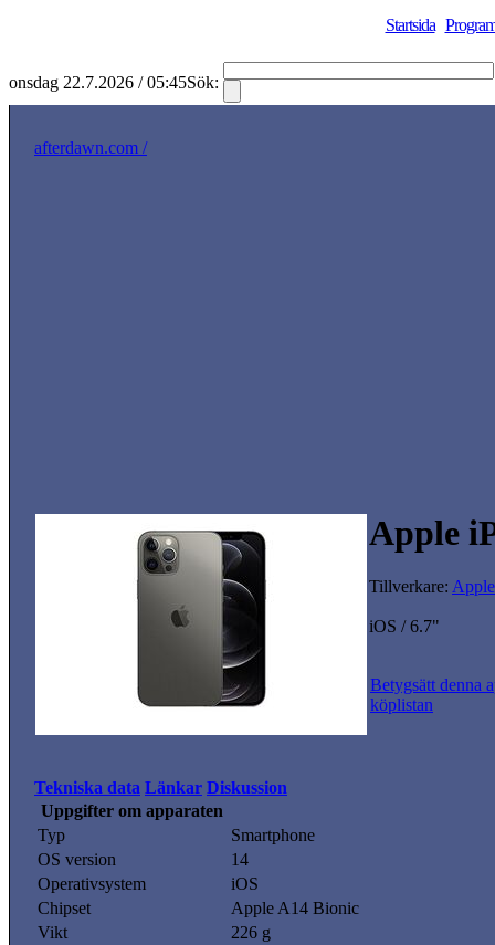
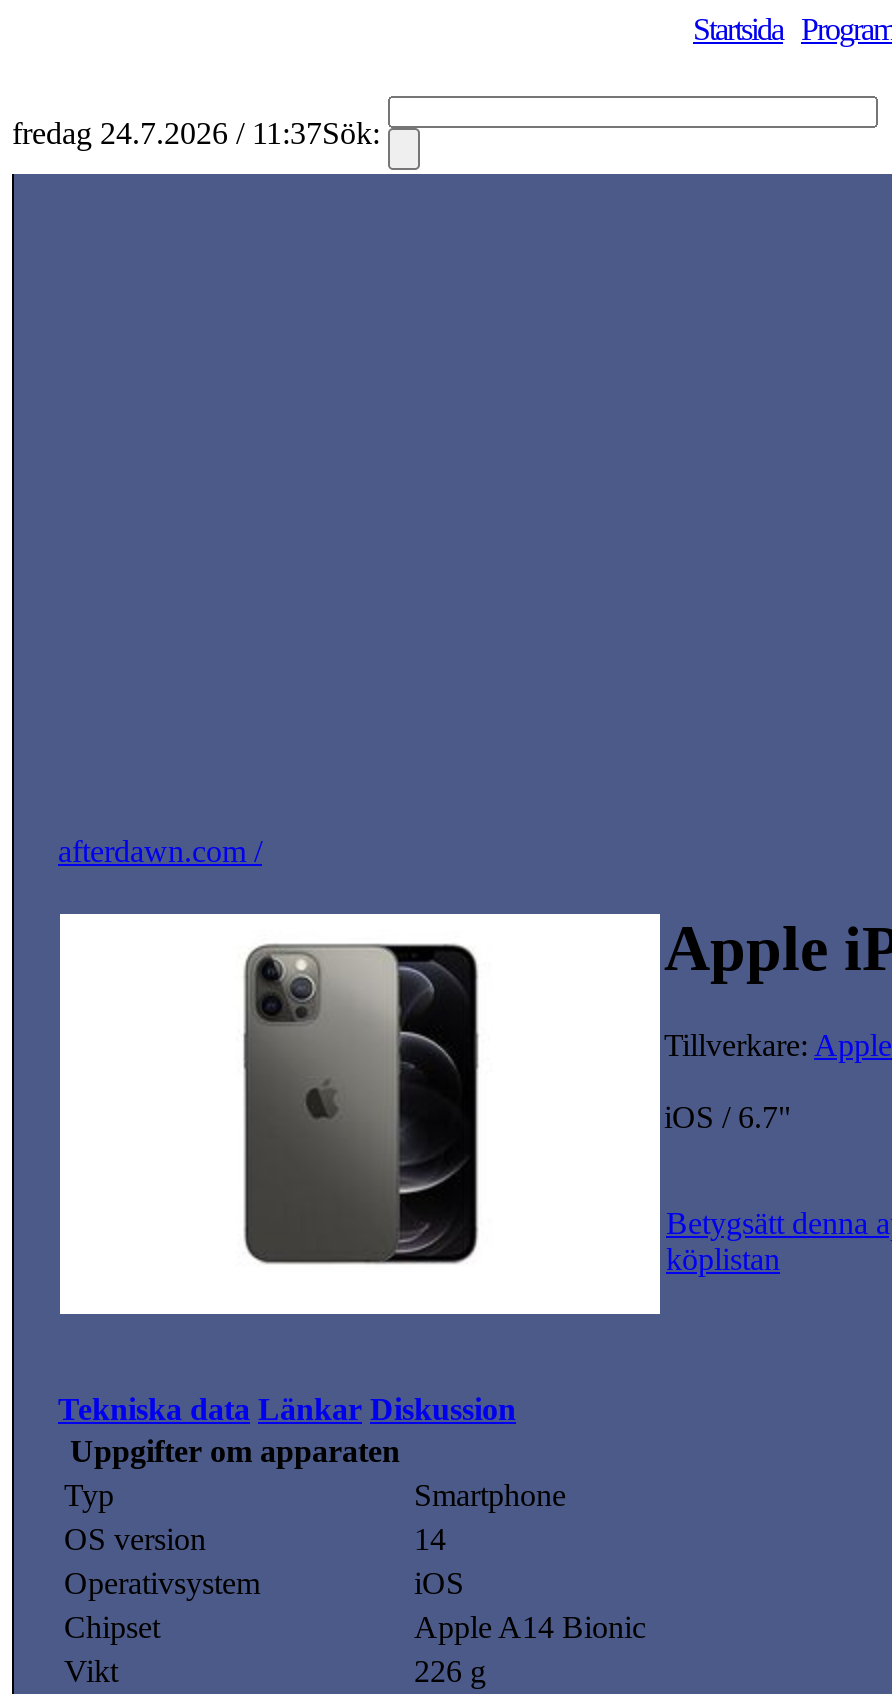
[9,73,223,92] onsdag 22.7.2026 / 05:45Sök: -> [12,116,388,150] fredag 24.7.2026 / 11:37Sök:
moved [34,138,147,157] -> [58,834,262,868]: afterdawn.com /

